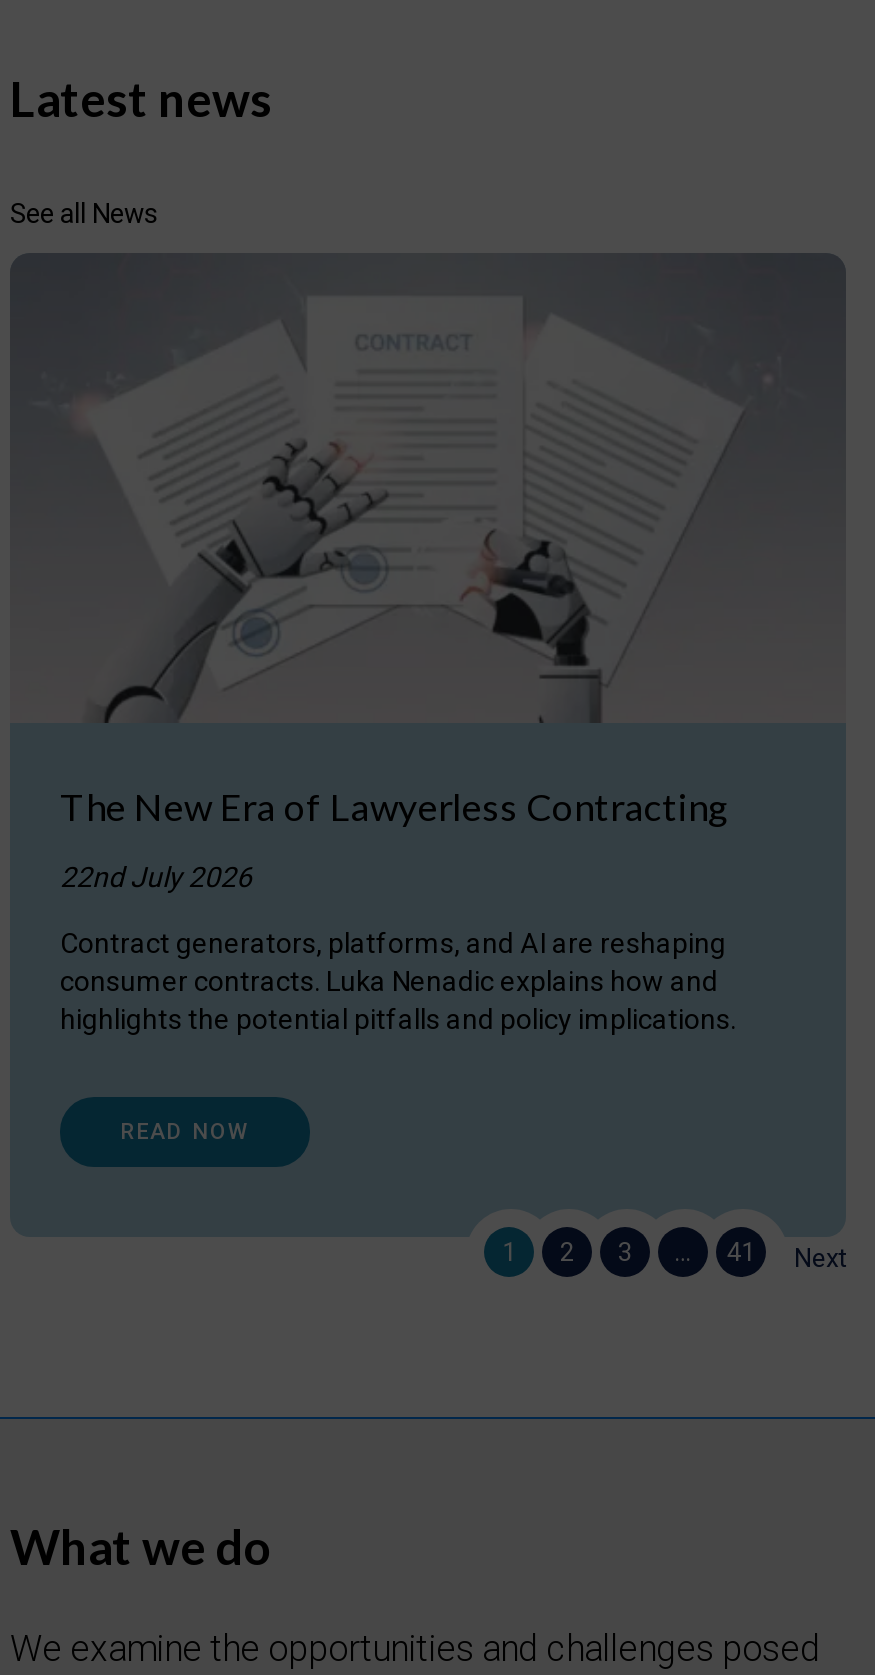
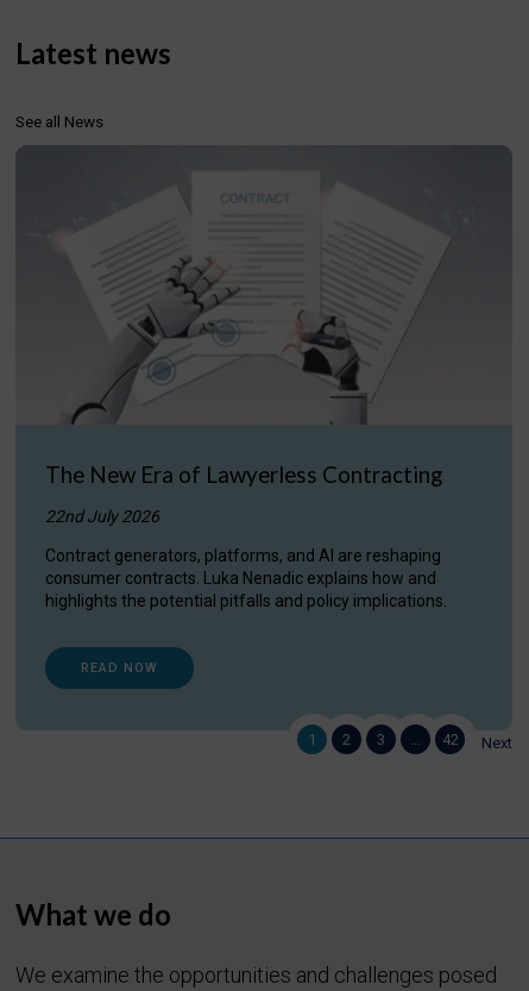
[727,1238,755,1268] 41 -> [442,731,458,749] 42

